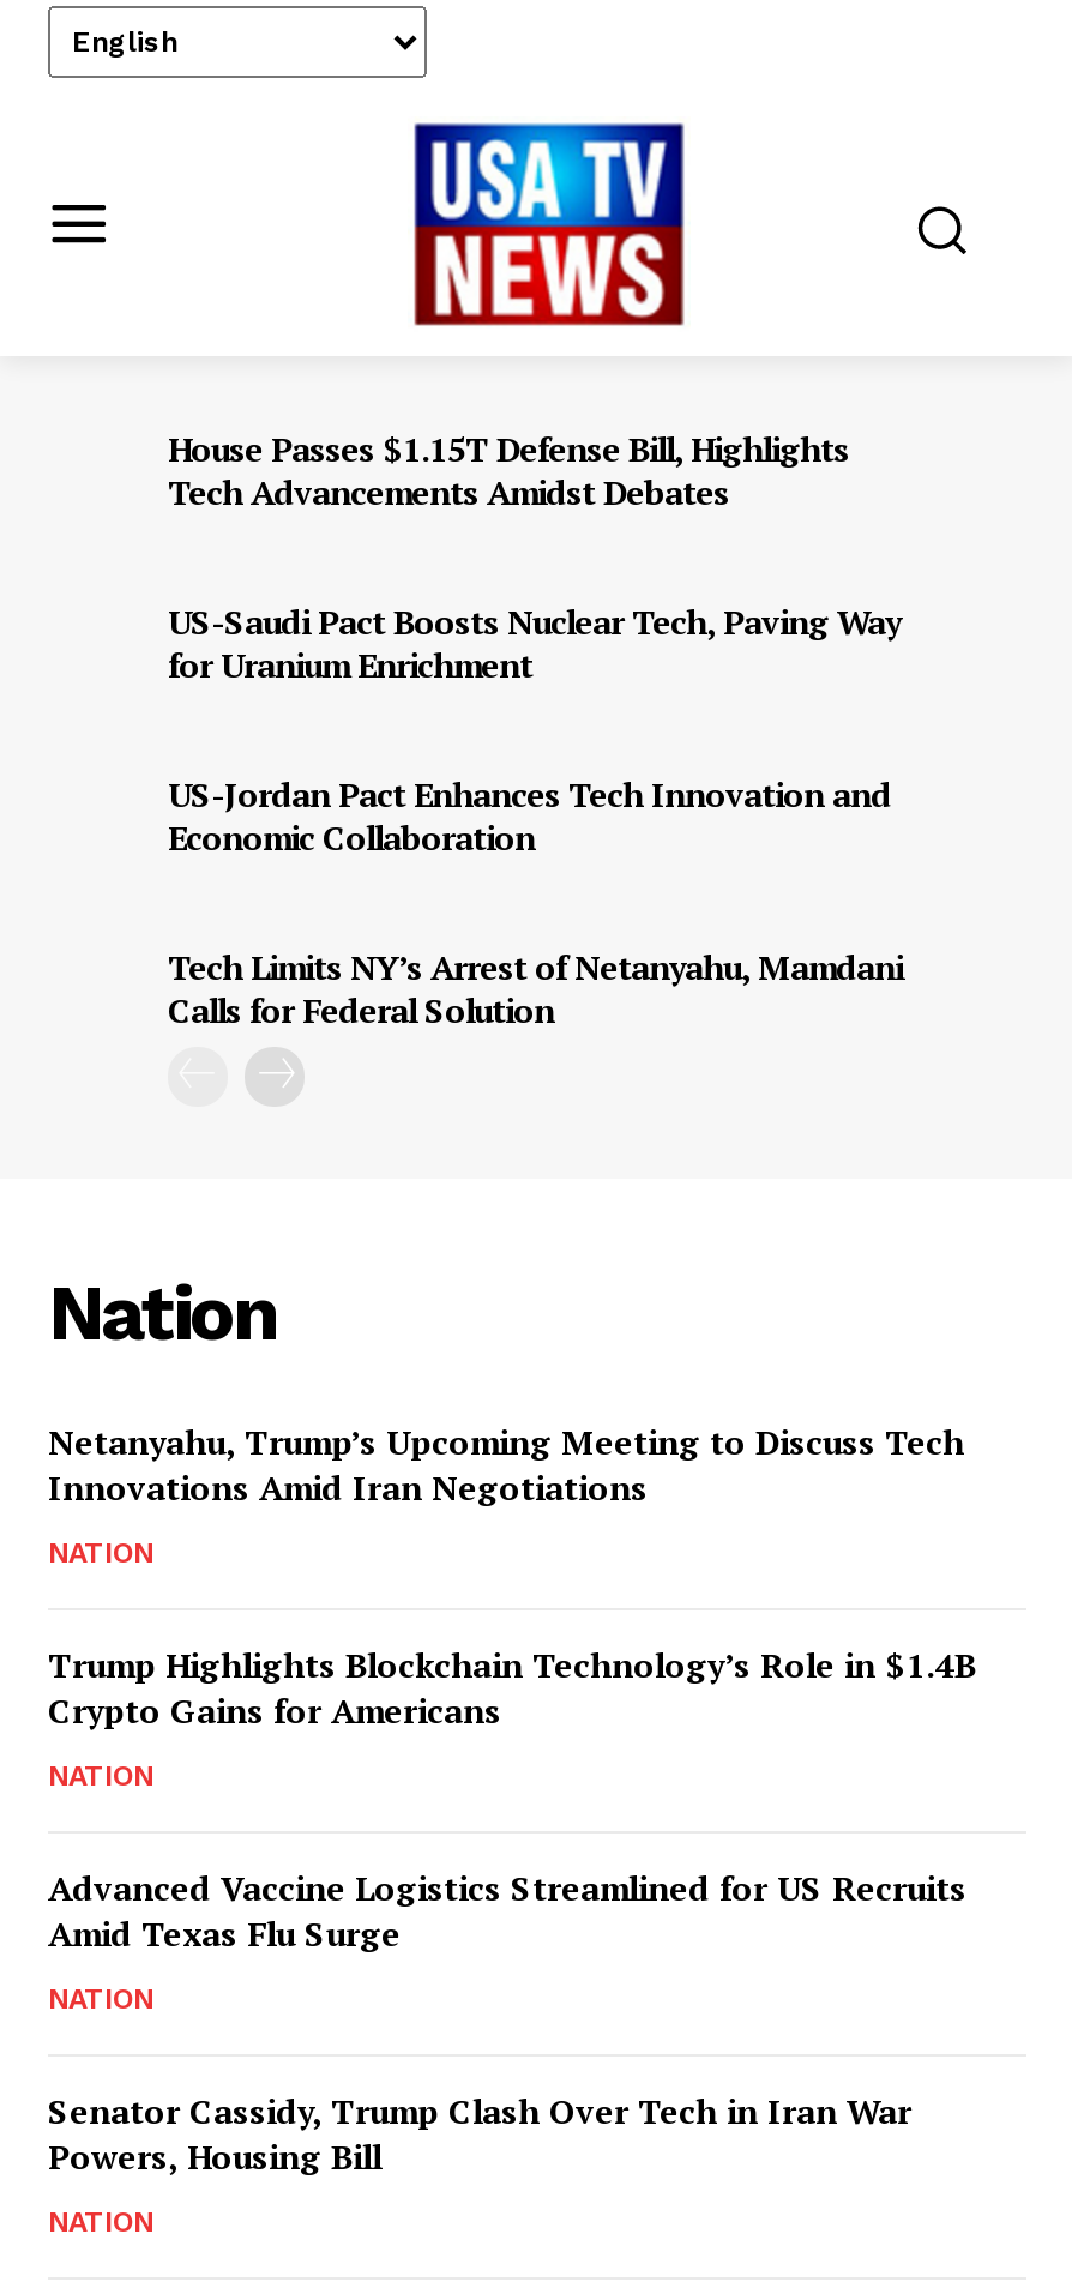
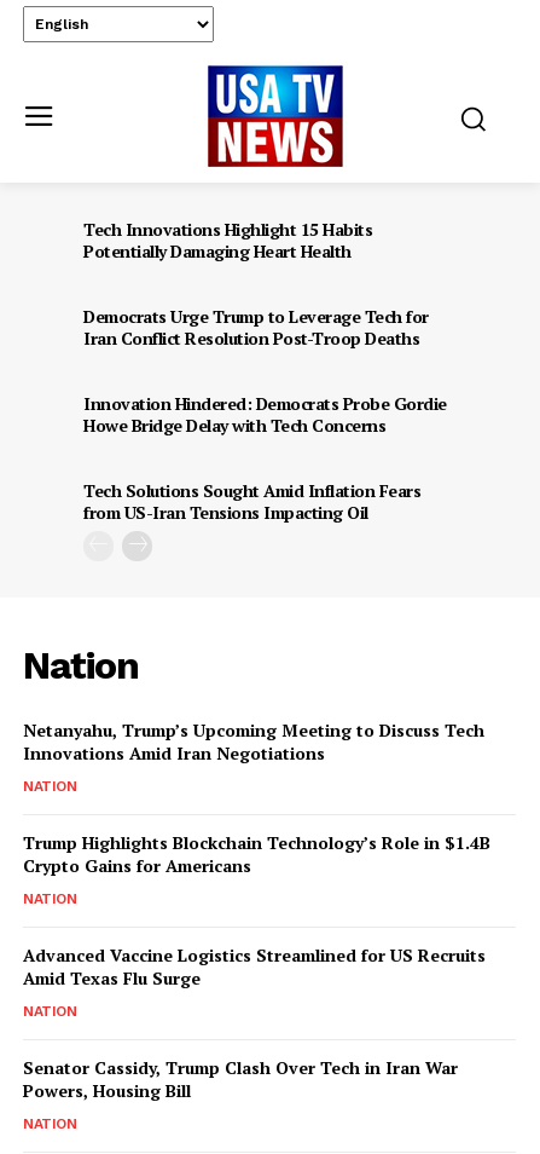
[168,426,849,514] House Passes $1.15T Defense Bill, Highlights | Tech Advancements Amidst Debates -> [83,218,372,262] Tech Innovations Highlight 15 Habits | Potentially Damaging Heart Health
[168,598,901,687] US-Saudi Pact Boosts Nuclear Tech, Paving Way | for Uranium Enrichment -> [83,305,428,350] Democrats Urge Trump to Leverage Tech for | Iran Conflict Resolution Post-Troop Deaths
[168,771,891,860] US-Jordan Pact Enhances Tech Innovation and | Economic Collaboration -> [83,392,446,437] Innovation Hindered: Democrats Probe Gordie | Howe Bridge Delay with Tech Concerns
[168,944,903,1032] Tech Limits NY’s Arrest of Netanyahu, Mamdani | Calls for Federal Solution -> [83,479,420,524] Tech Solutions Sought Amid Inflation Fears | from US-Iran Tensions Impacting Oil

